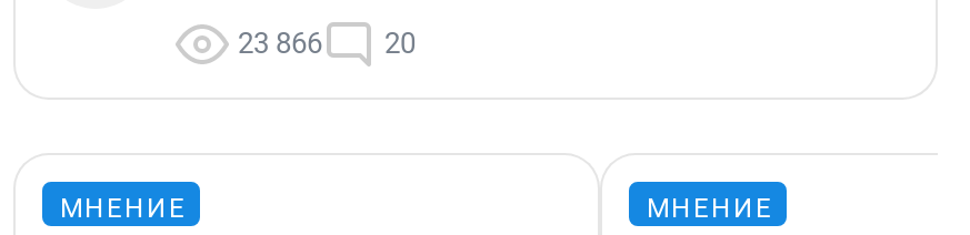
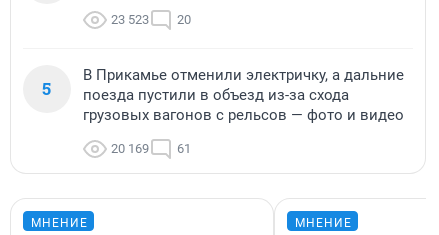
[238,27,416,60] 23 866 20 -> [111,12,191,27] 23 523 20
none -> [42,77,52,100] 5
none -> [83,66,404,156] В Прикамье отменили электричку, а дальние | поезда пустили в объезд из-за схода | грузовых вагонов с рельсов — фото и видео | 20 169 | 61

